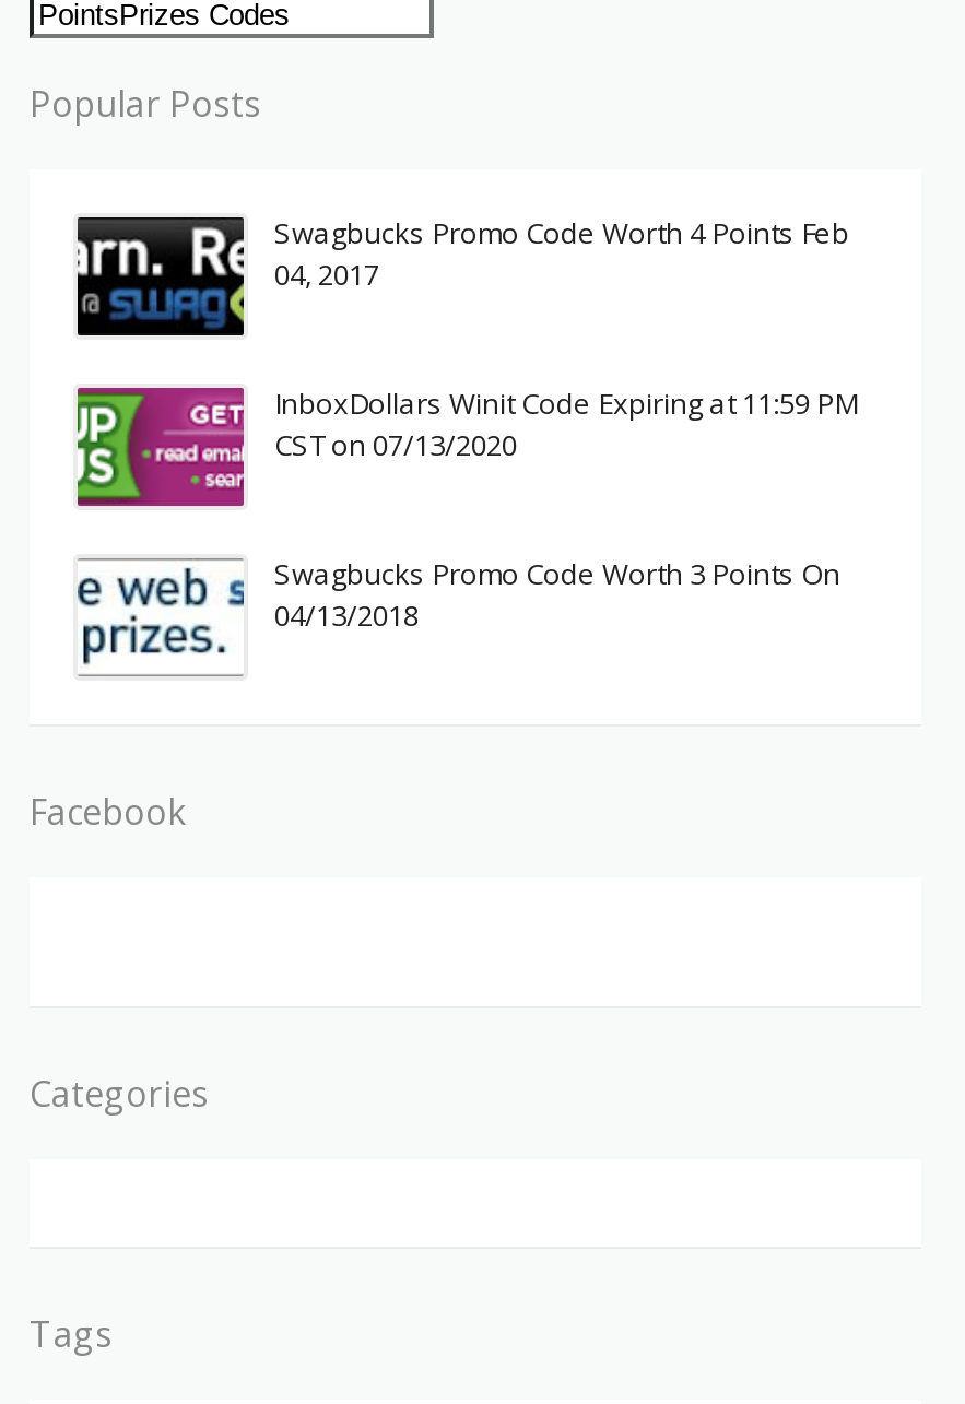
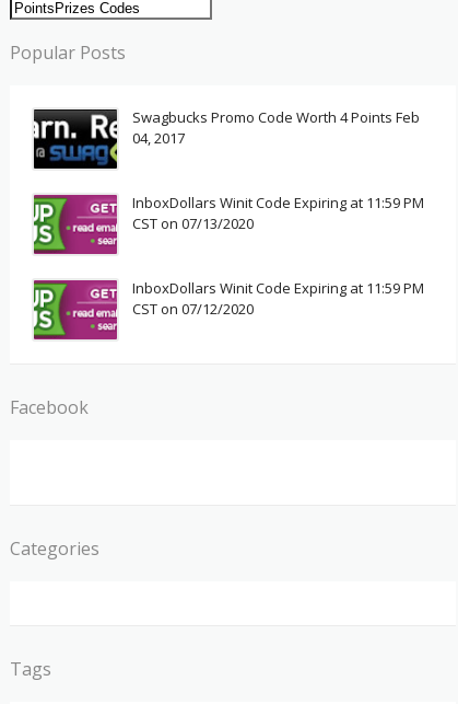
[75,555,840,676] [image] | Swagbucks Promo Code Worth 3 Points On | 04/13/2018 -> [33,279,424,341] [image] | InboxDollars Winit Code Expiring at 11:59 PM | CST on 07/12/2020

